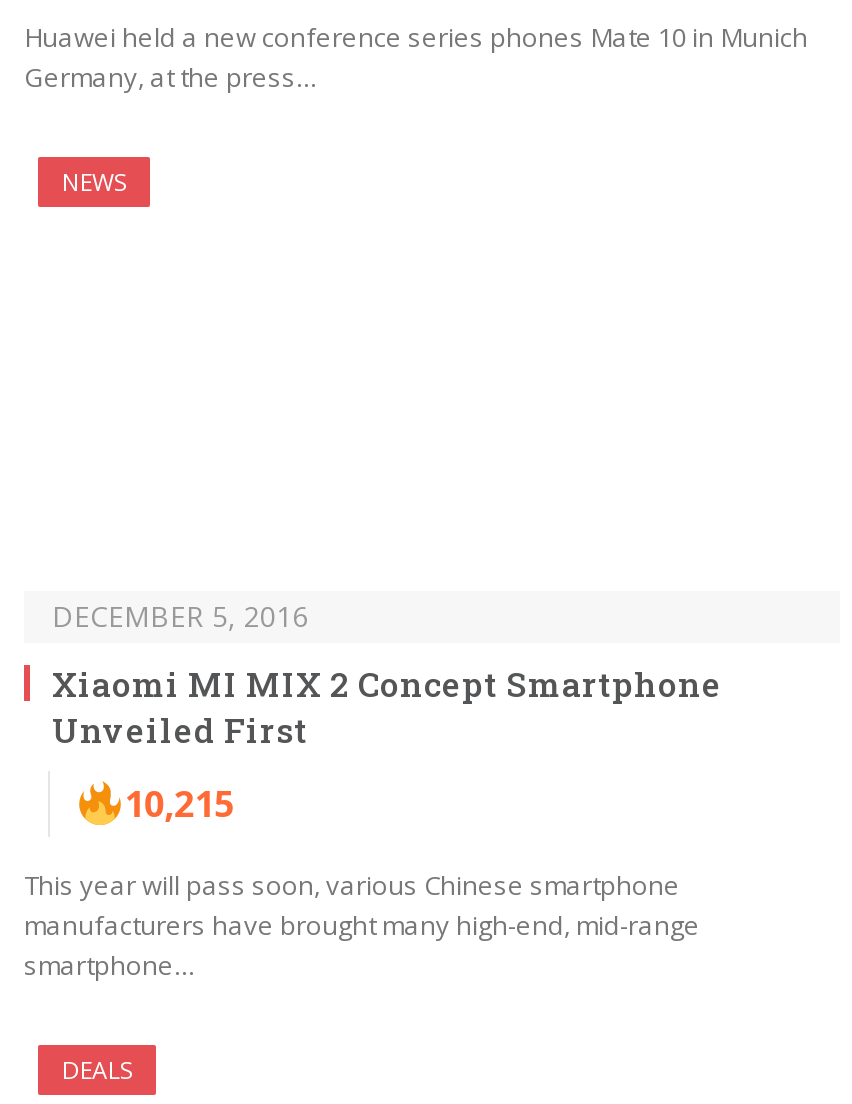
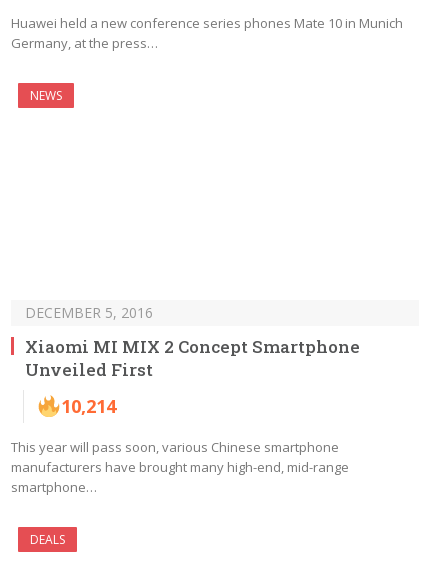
[124,779,234,827] 10,215 -> [61,394,116,418] 10,214

